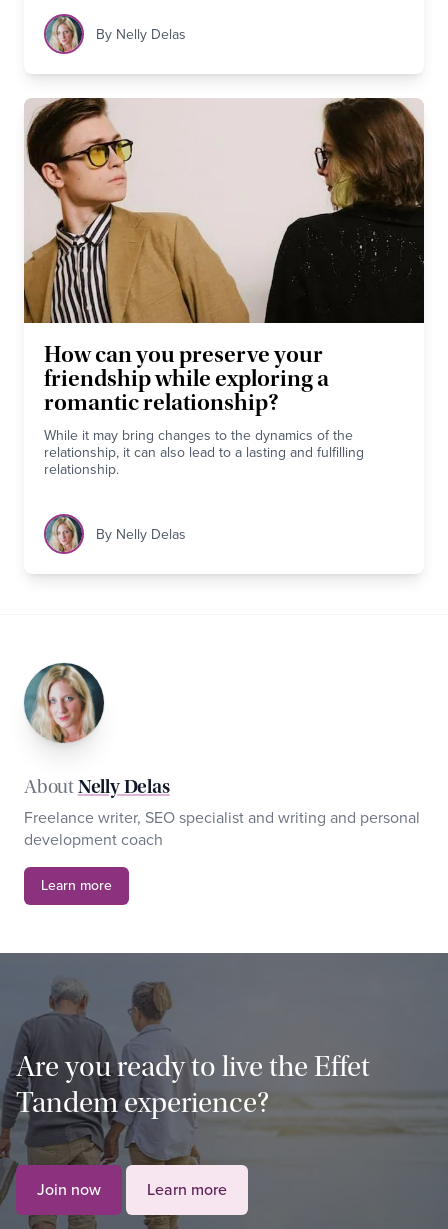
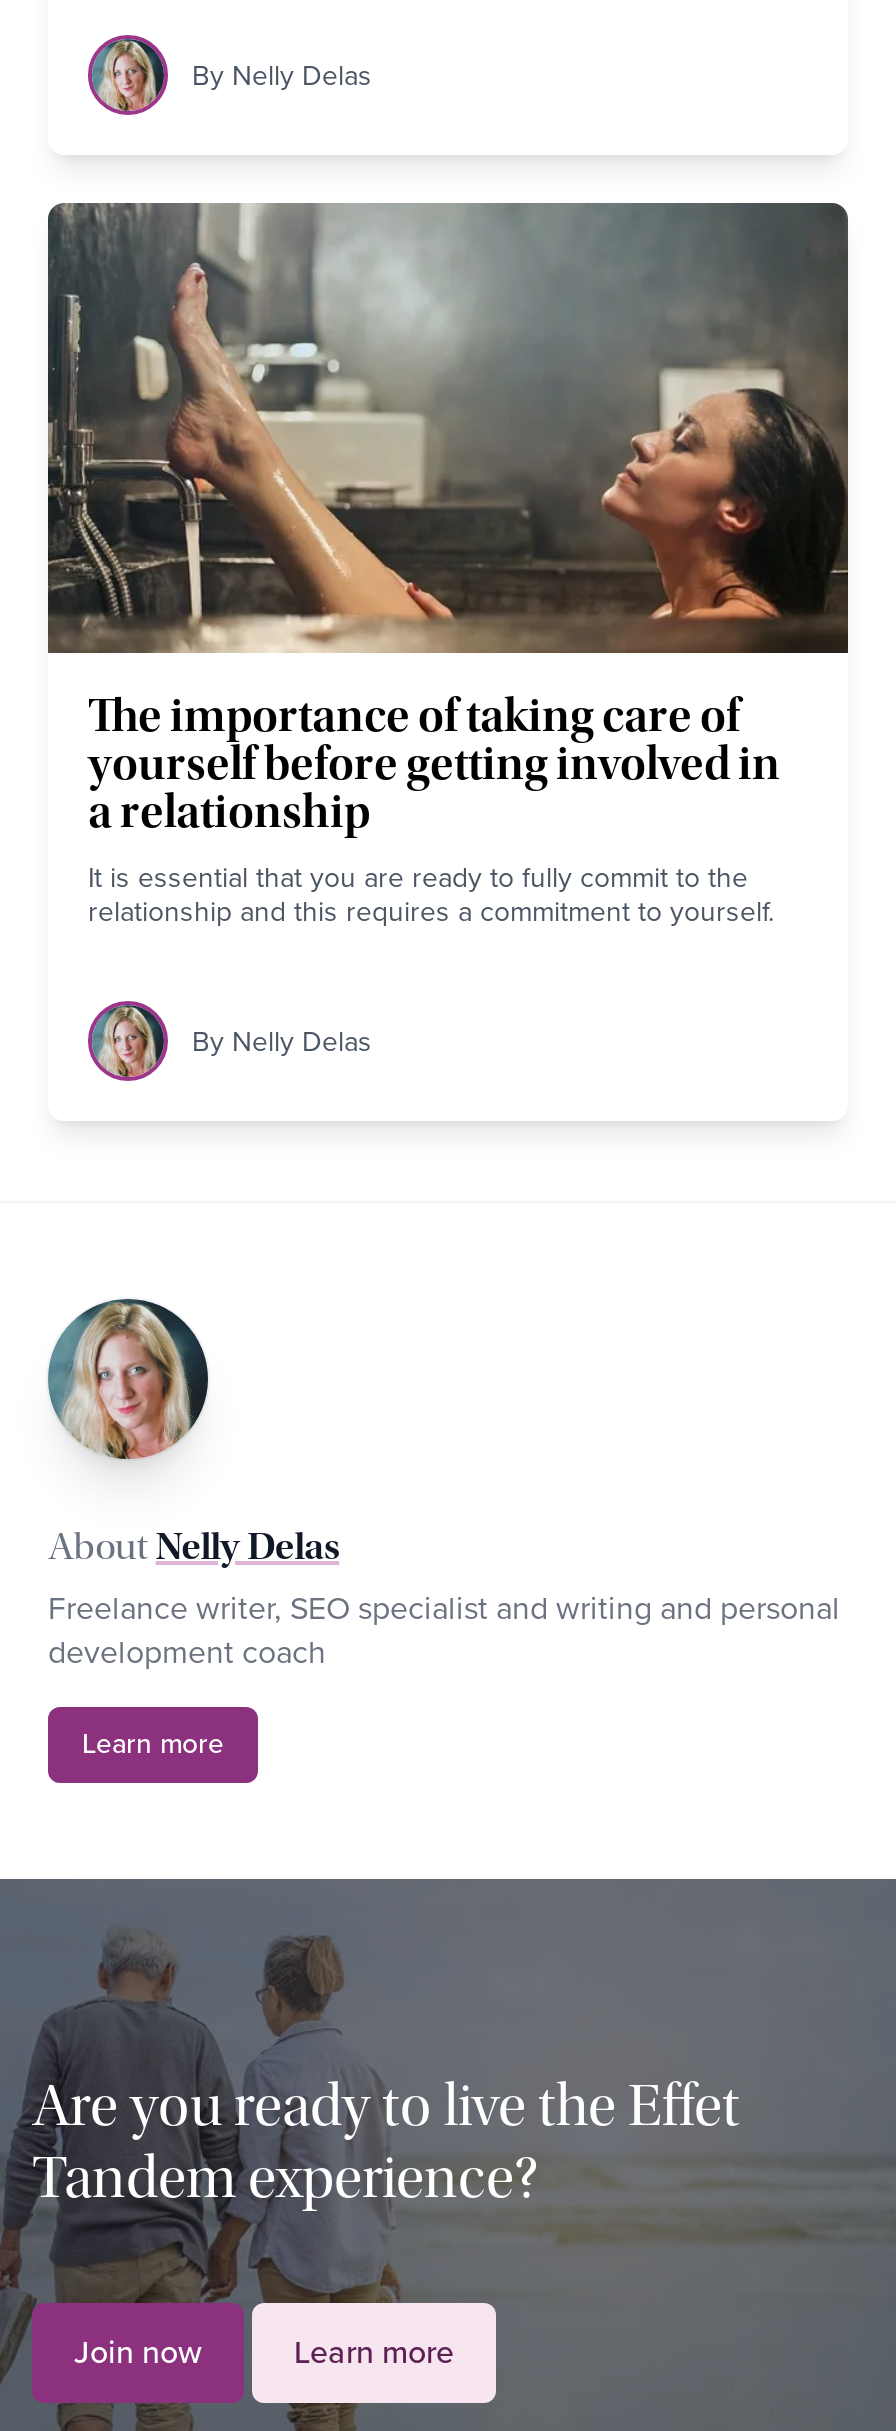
[23,98,424,480] [image] | How can you preserve your | friendship while exploring a | romantic relationship? | While it may bring changes to the dynamics of the | relationship, it can also lead to a lasting and fulfilling | relationship. -> [46,201,850,933] [image] | The importance of taking care of | yourself before getting involved in | a relationship | It is essential that you are ready to fully commit to the | relationship and this requires a commitment to yourself.

